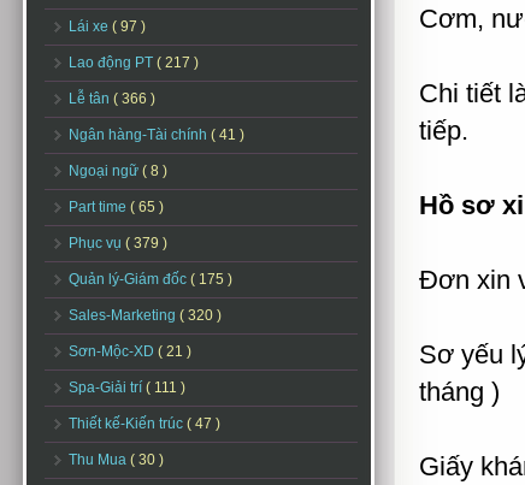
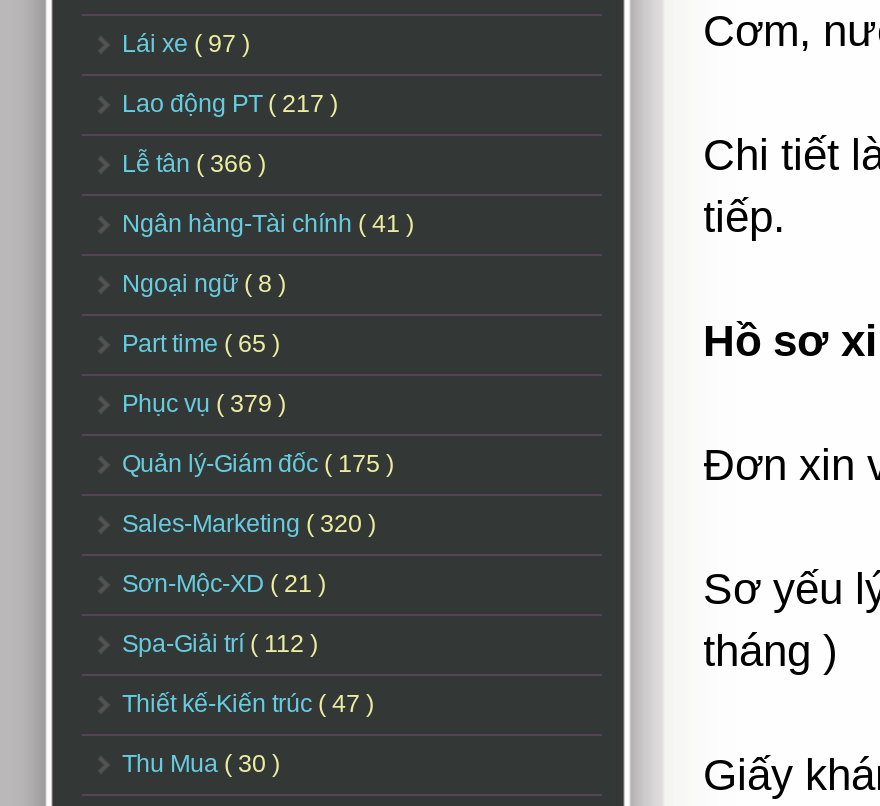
[69,379,185,396] Spa-Giải trí ( 111 ) -> [122,630,318,658] Spa-Giải trí ( 112 )

